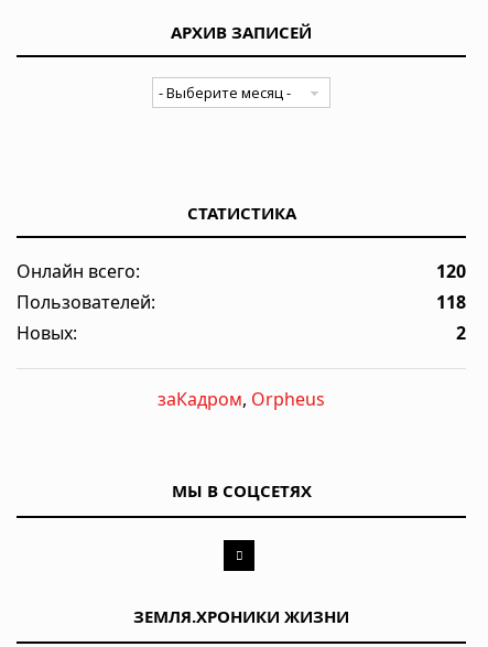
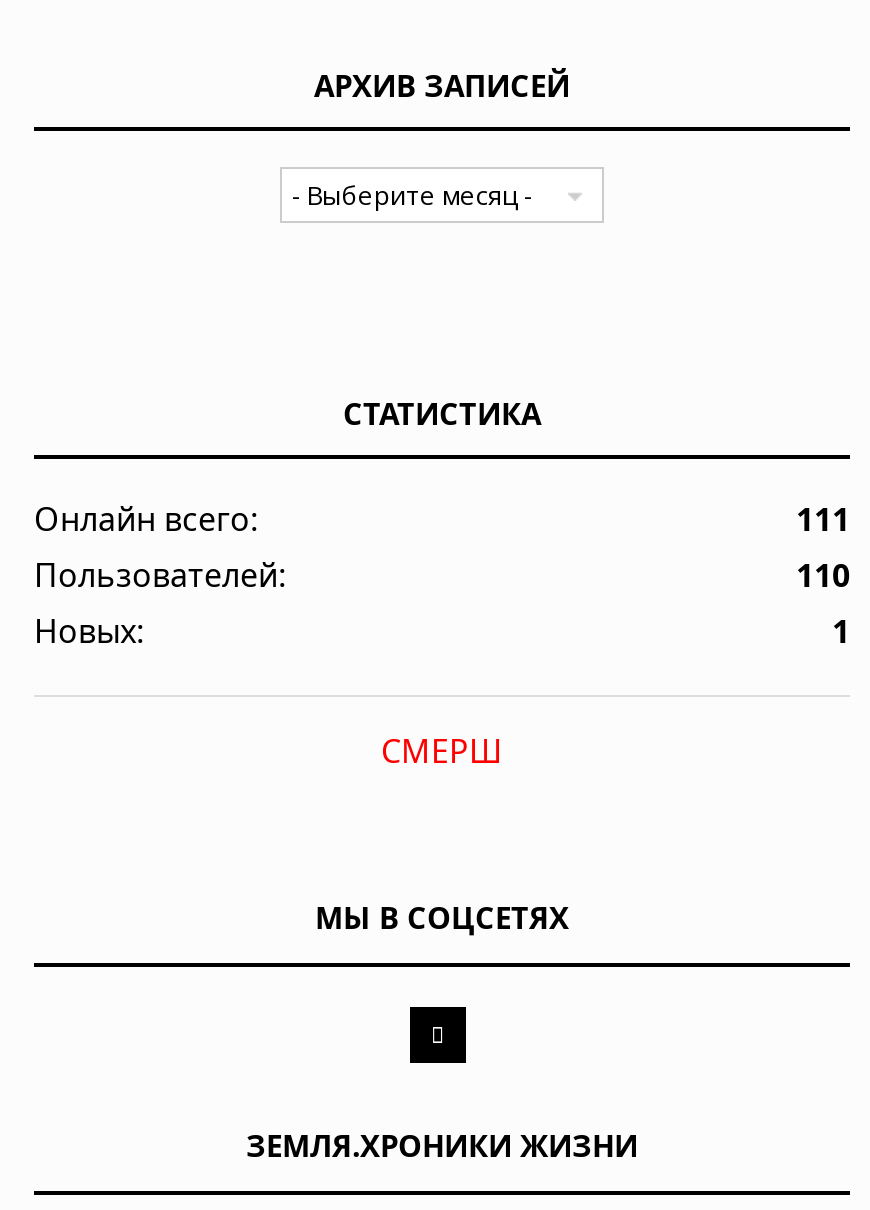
[436,259,466,284] 120 -> [796,498,850,542] 111
[436,290,466,314] 118 -> [796,554,850,598] 110
[456,321,466,345] 2 -> [832,610,850,654] 1
[158,387,325,411] заКадром, Orpheus -> [381,730,503,774] СМЕРШ

